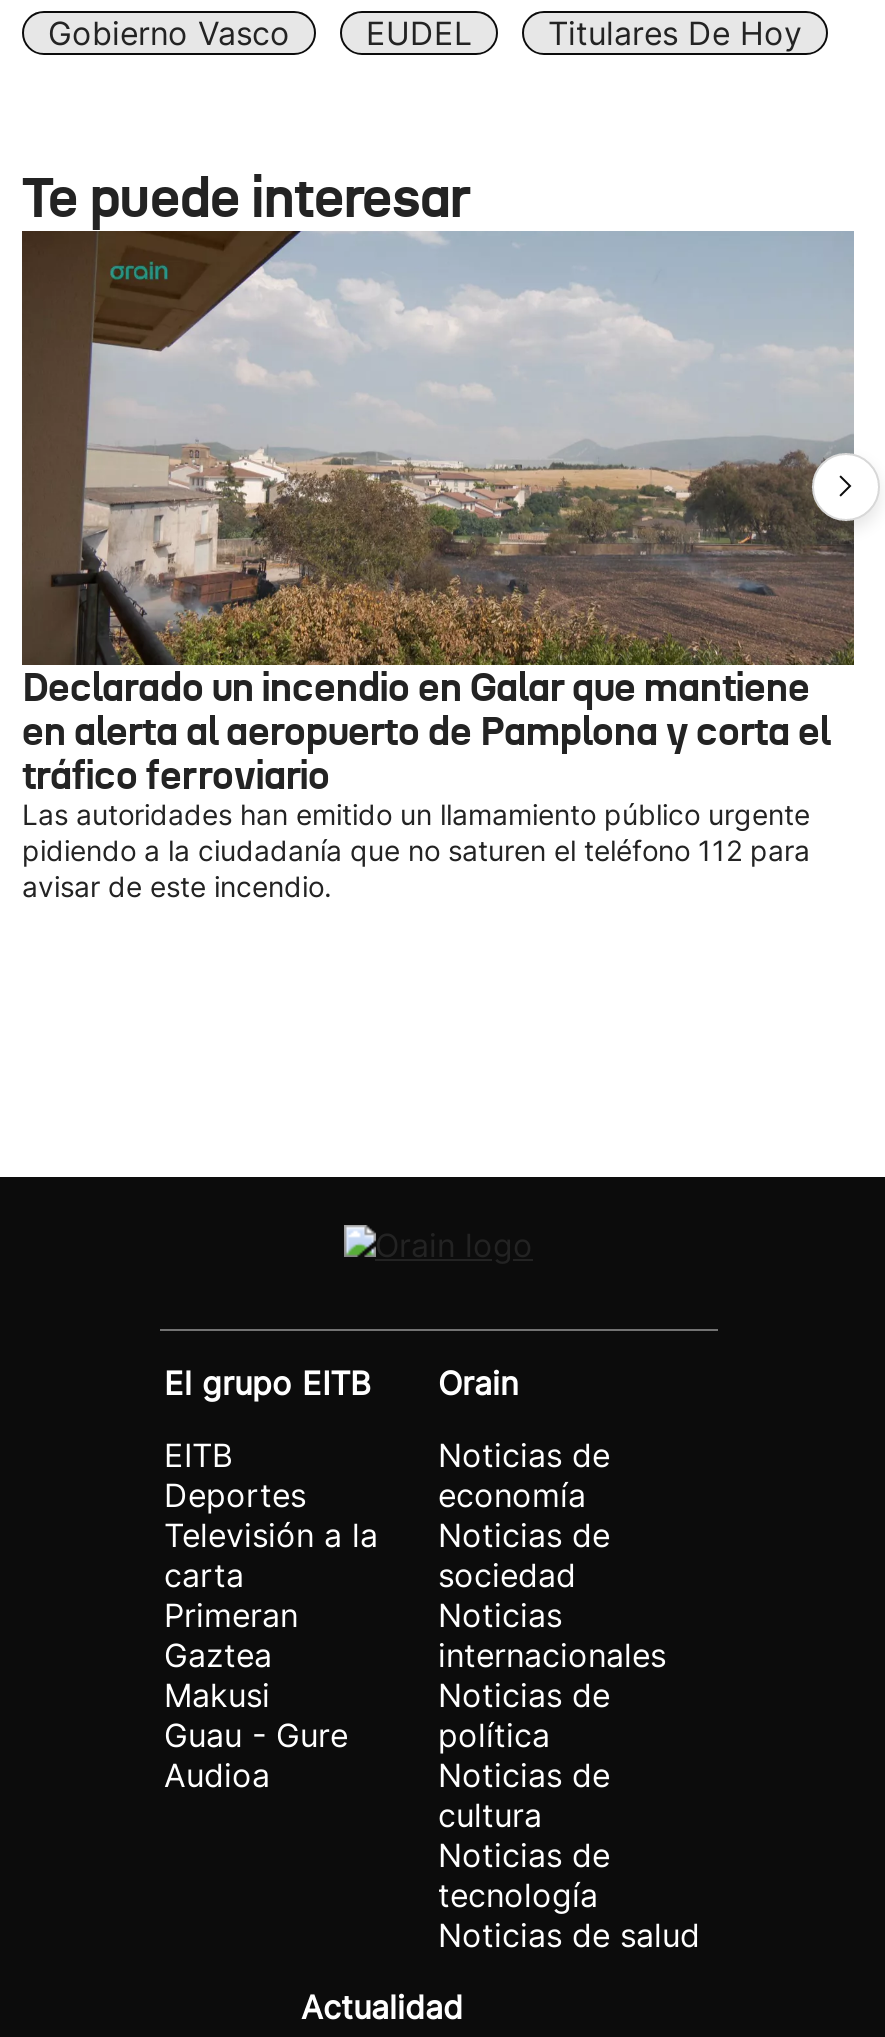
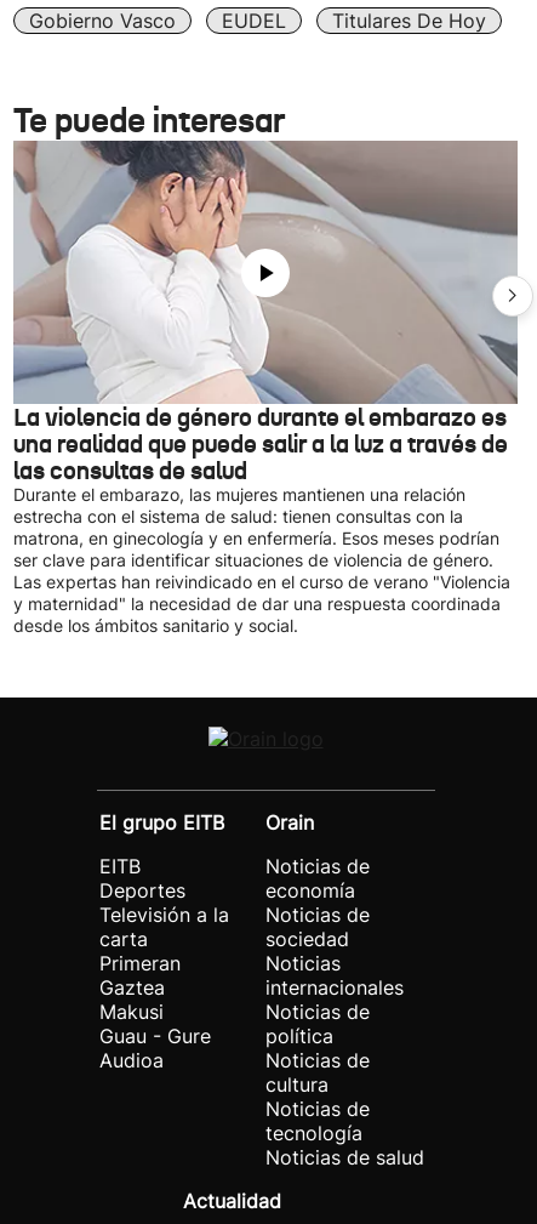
[22,231,854,903] [image] | Declarado un incendio en Galar que mantiene | en alerta al aeropuerto de Pamplona y corta el | tráfico ferroviario | Las autoridades han emitido un llamamiento público urgente | pidiendo a la ciudadanía que no saturen el teléfono 112 para | avisar de este incendio. -> [12,141,518,636] [image] | La violencia de género durante el embarazo es | una realidad que puede salir a la luz a través de | las consultas de salud | Durante el embarazo, las mujeres mantienen una relación | estrecha con el sistema de salud: tienen consultas con la | matrona, en ginecología y en enfermería. Esos meses podrían | ser clave para identificar situaciones de violencia de género. | Las expertas han reivindicado en el curso de verano "Violencia | y maternidad" la necesidad de dar una respuesta coordinada | desde los ámbitos sanitario y social.

